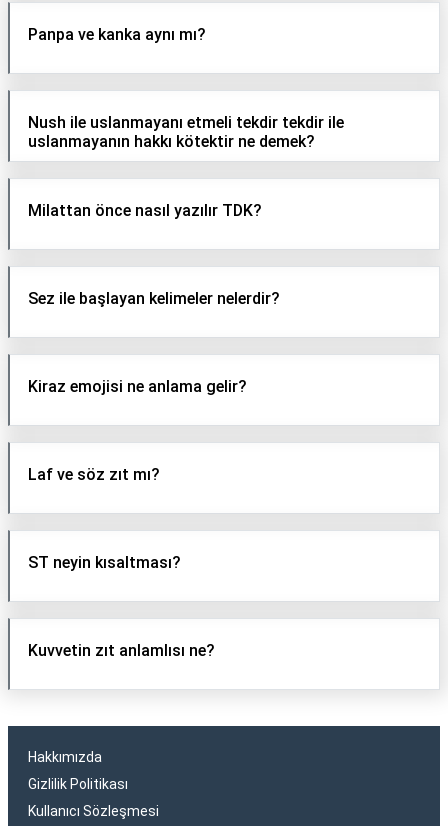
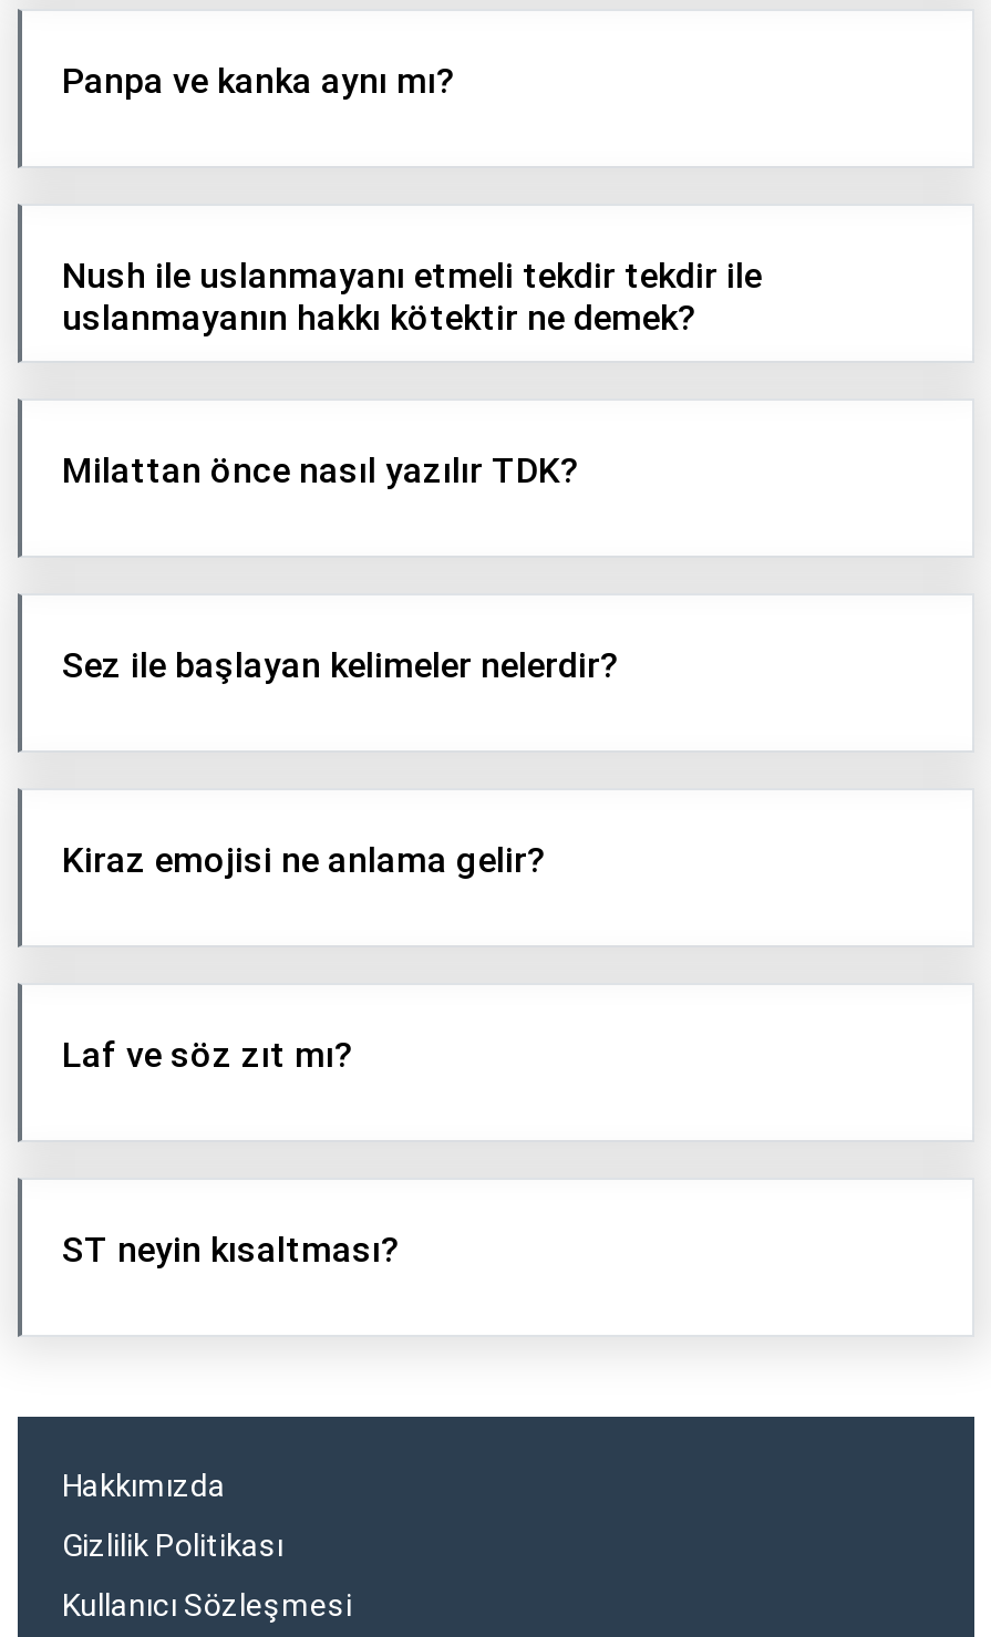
[28,641,215,660] Kuvvetin zıt anlamlısı ne? -> none

